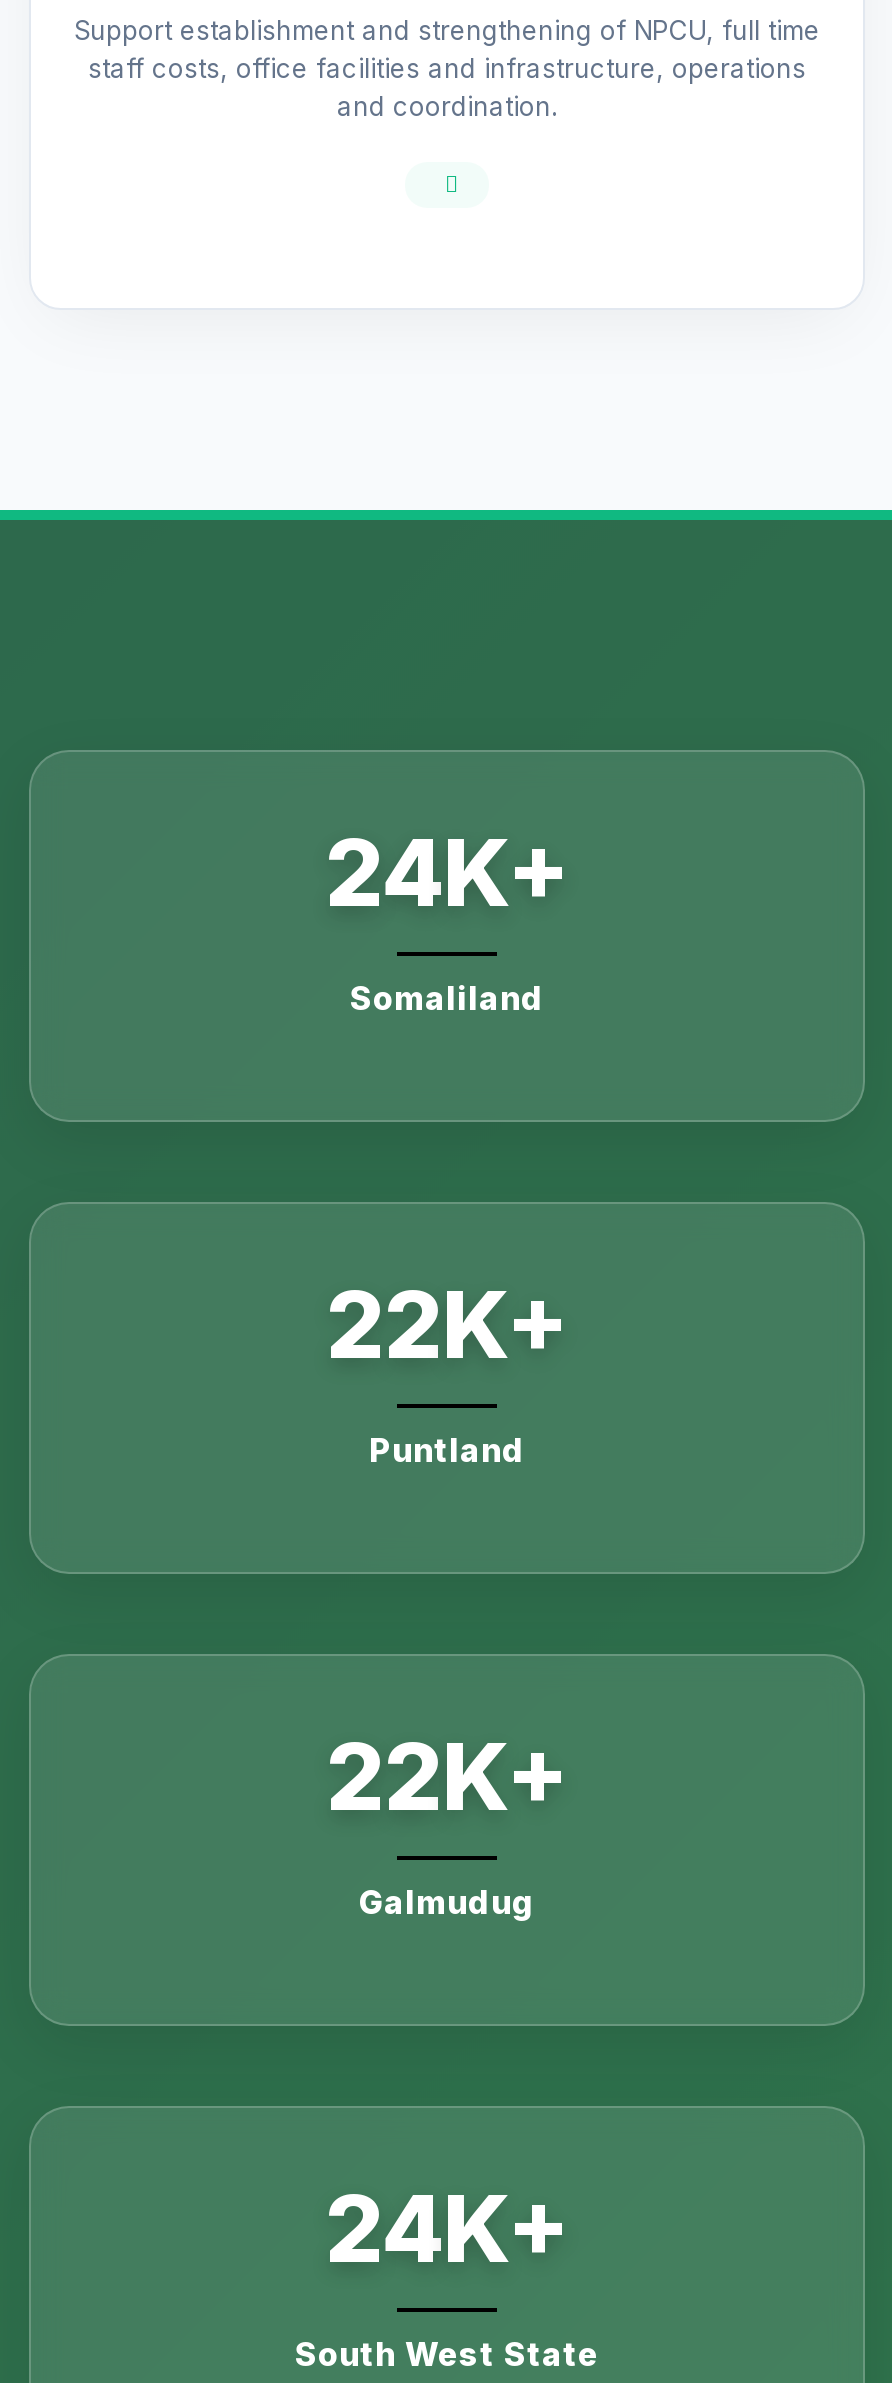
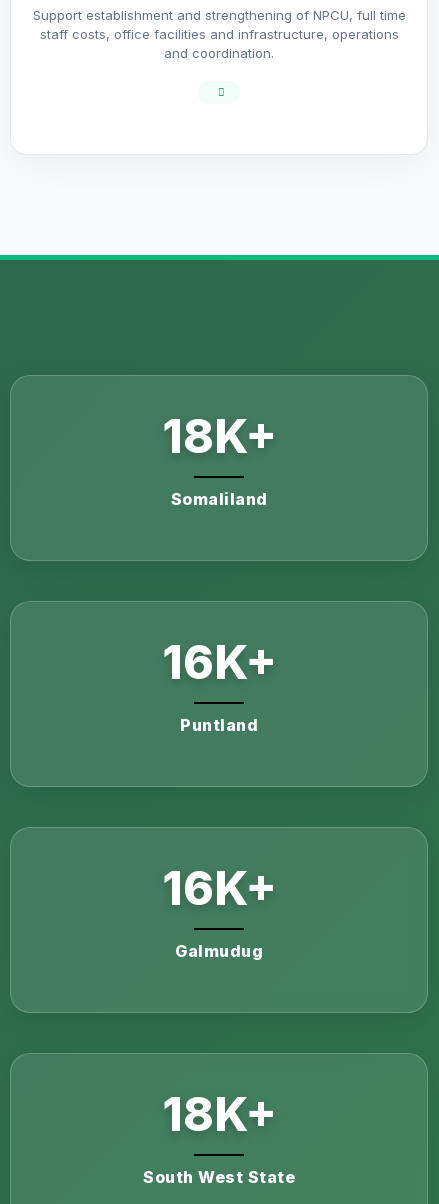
[325,815,569,927] 24K+ -> [161,408,276,464] 18K+
[326,1267,568,1379] 22K+ -> [161,634,276,690] 16K+
[326,1719,568,1831] 22K+ -> [161,860,276,916] 16K+
[325,2171,569,2283] 24K+ -> [161,1086,276,1142] 18K+

